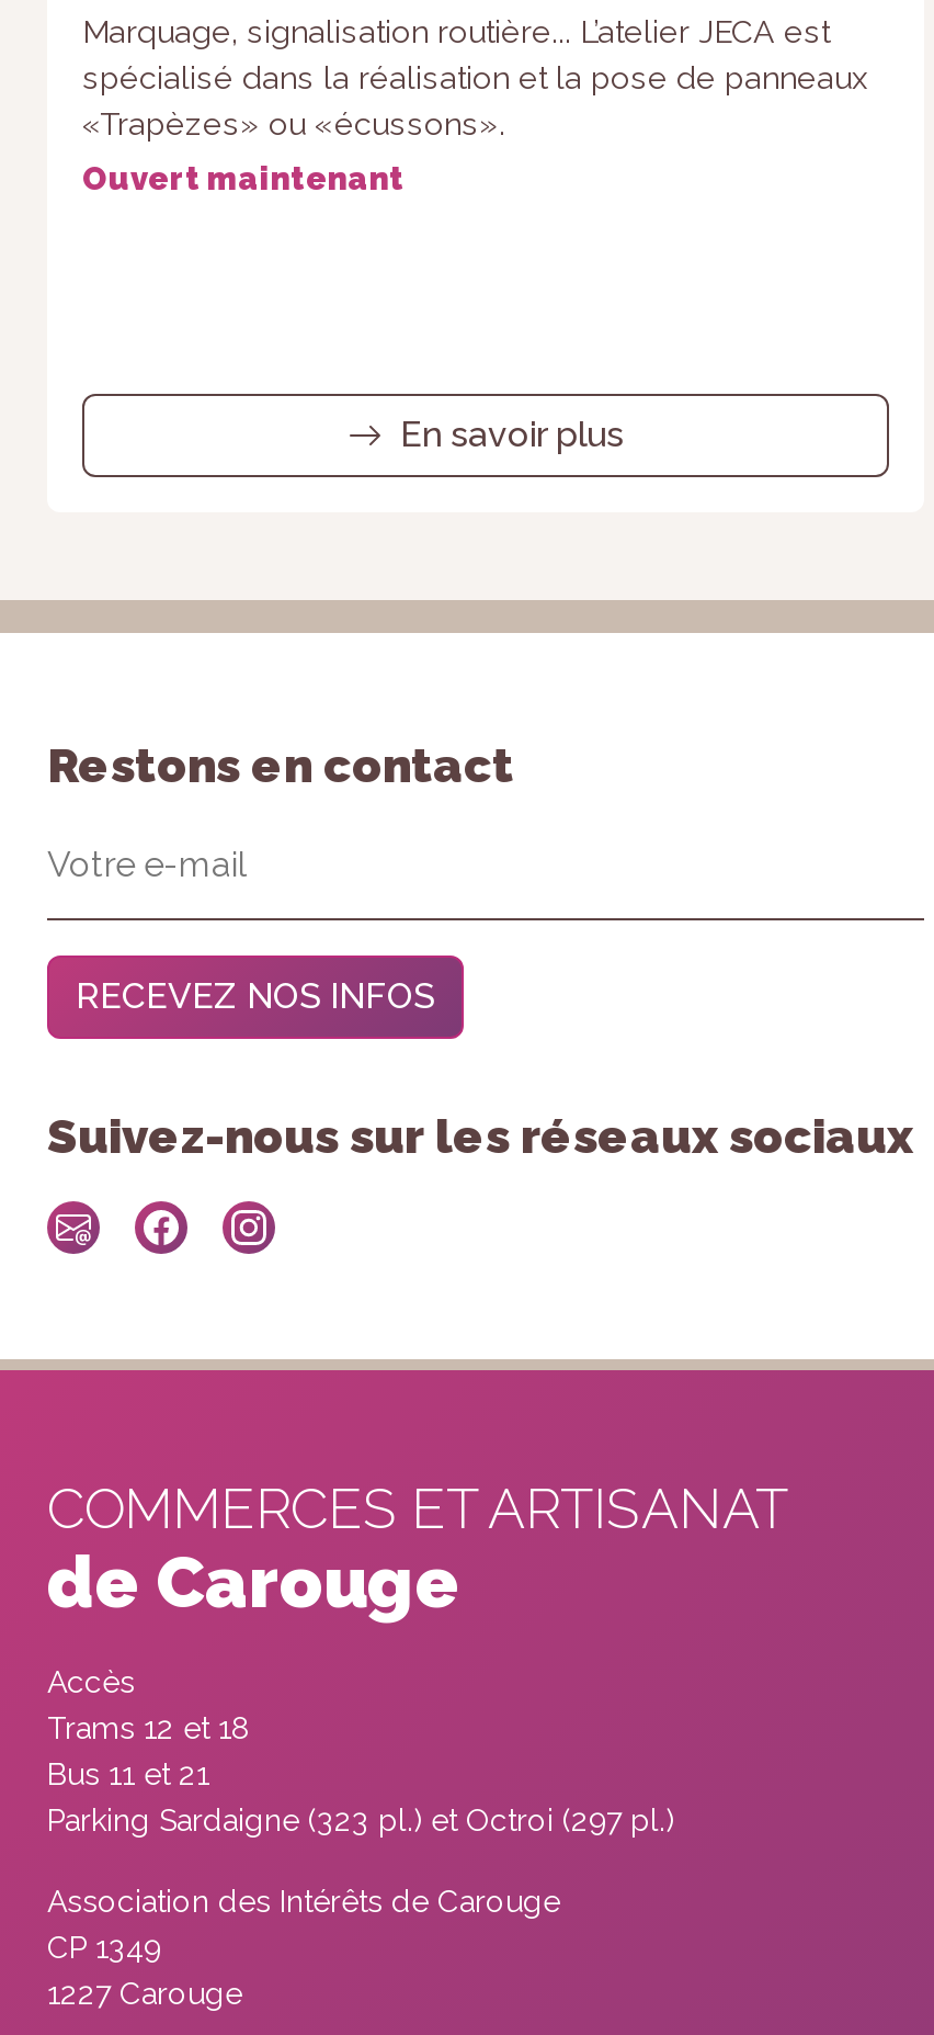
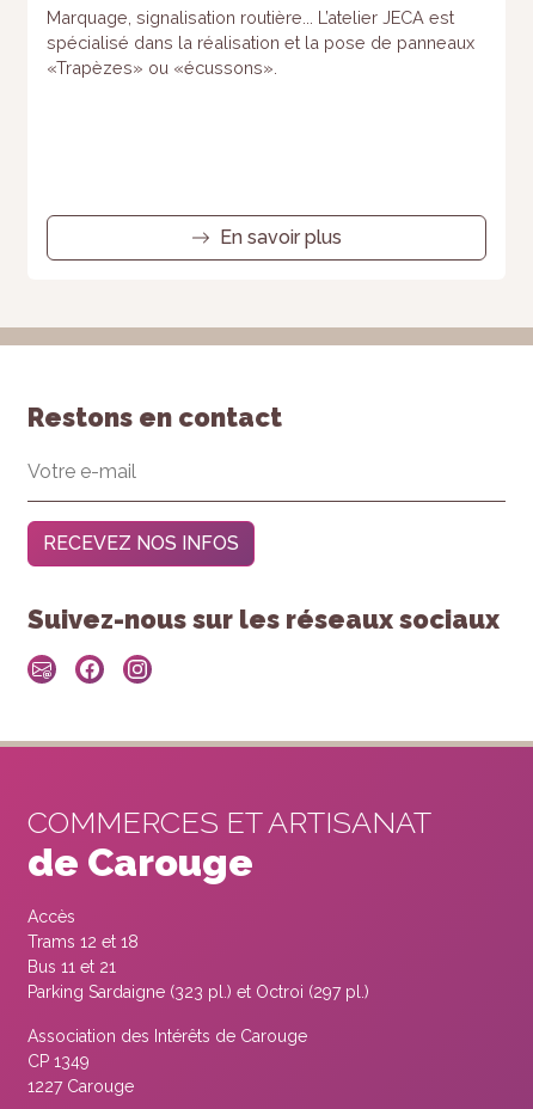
[82,159,405,196] Ouvert maintenant -> none

